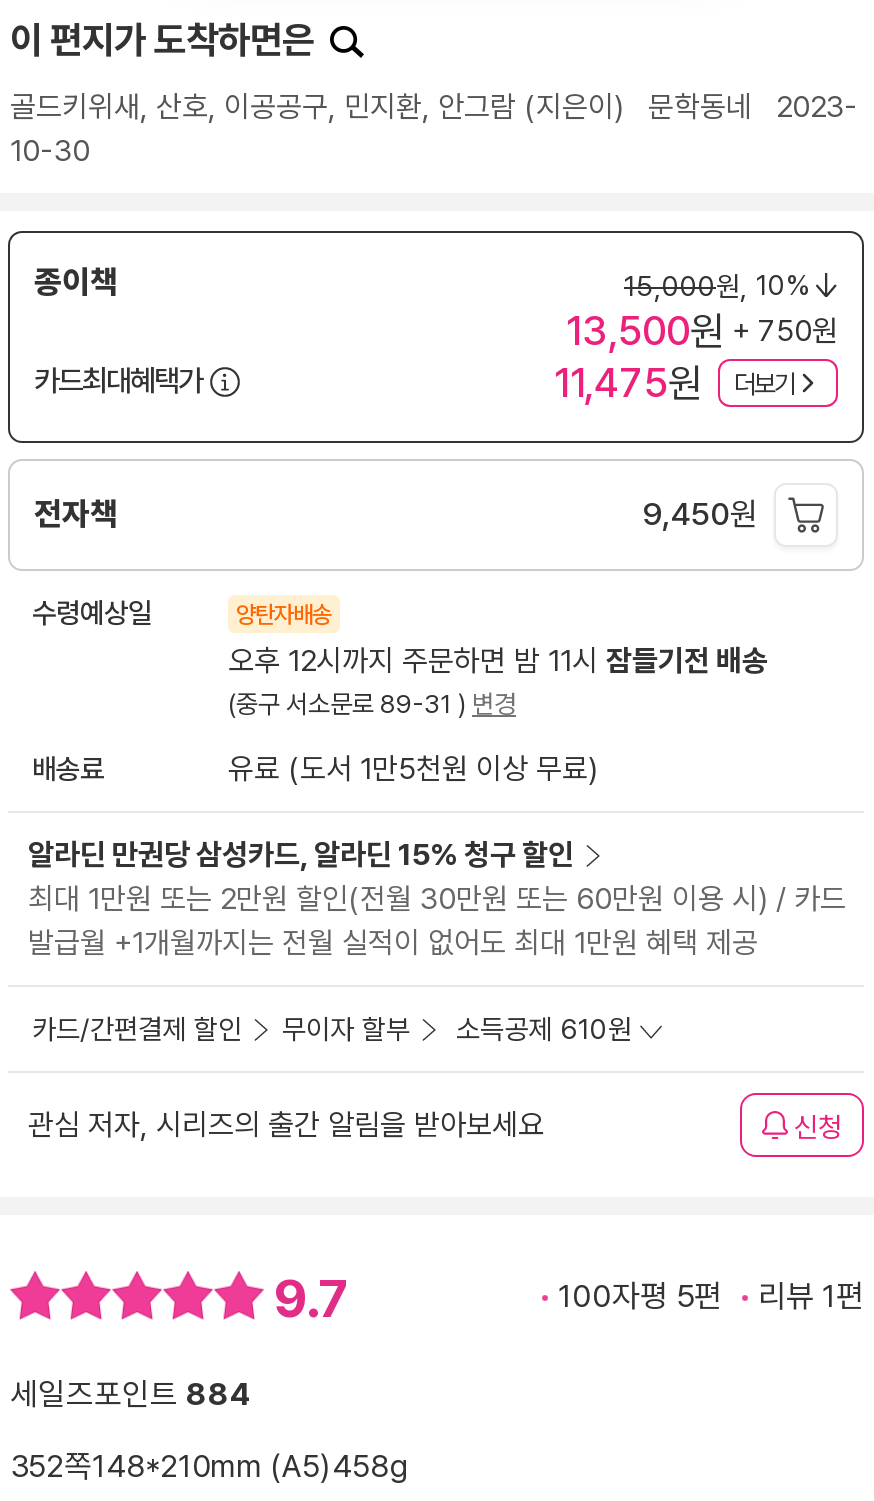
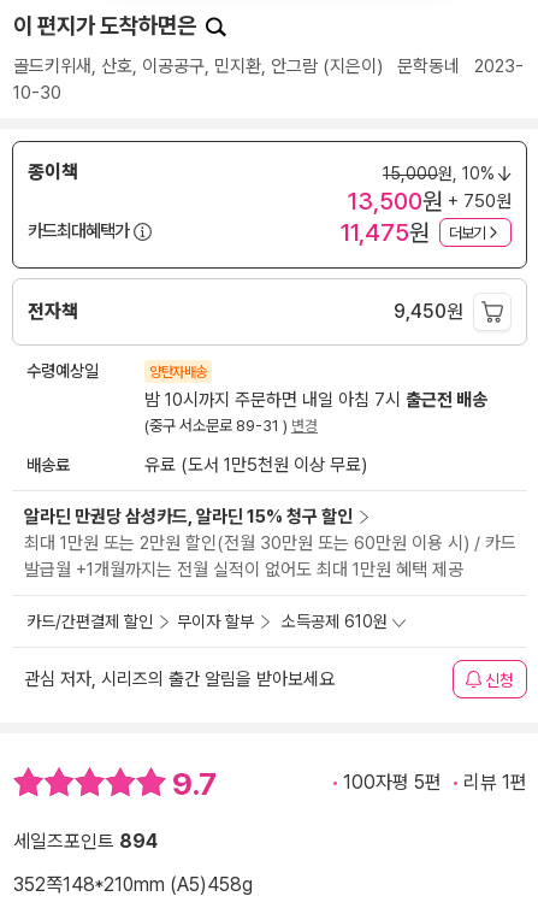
[228,644,768,680] 오후 12시까지 주문하면 밤 11시 잠들기전 배송 -> [144,389,487,411] 밤 10시까지 주문하면 내일 아침 7시 출근전 배송
[10,1374,250,1412] 세일즈포인트 884 -> [13,829,158,852] 세일즈포인트 894

